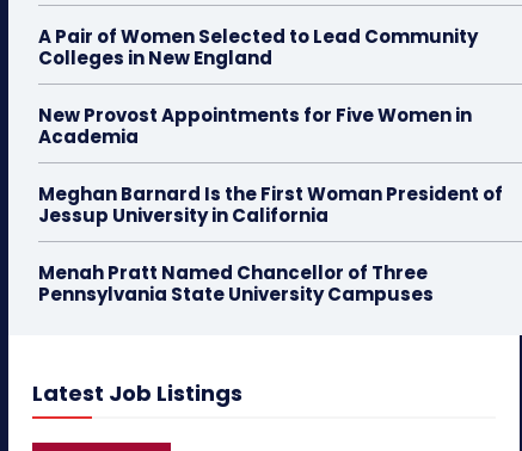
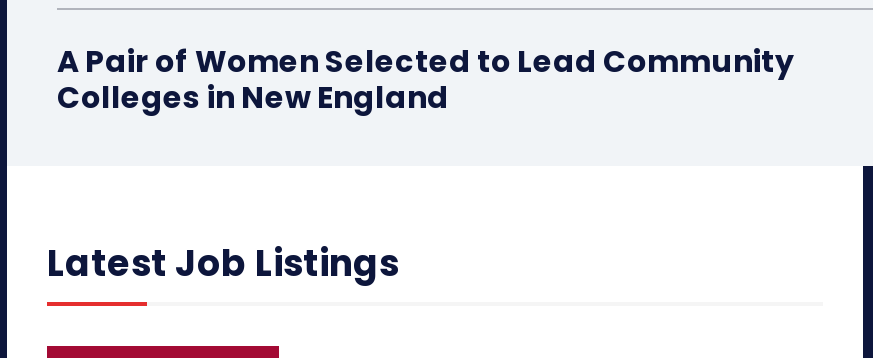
[38,103,503,307] New Provost Appointments for Five Women in | Academia | Meghan Barnard Is the First Woman President of | Jessup University in California | Menah Pratt Named Chancellor of Three | Pennsylvania State University Campuses -> none

